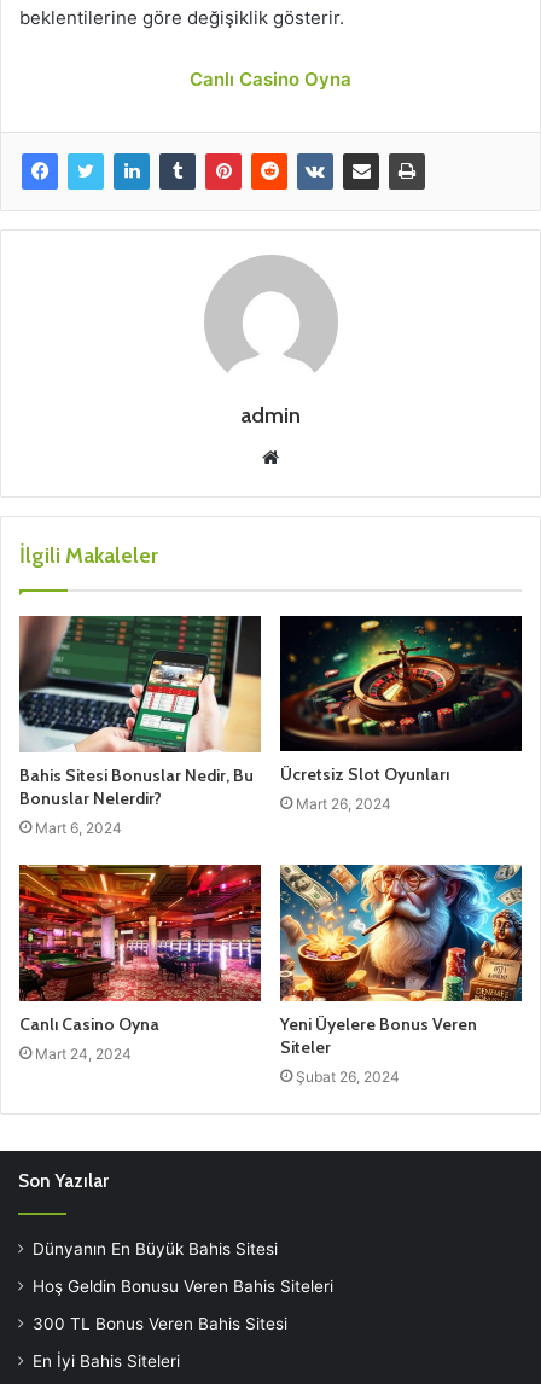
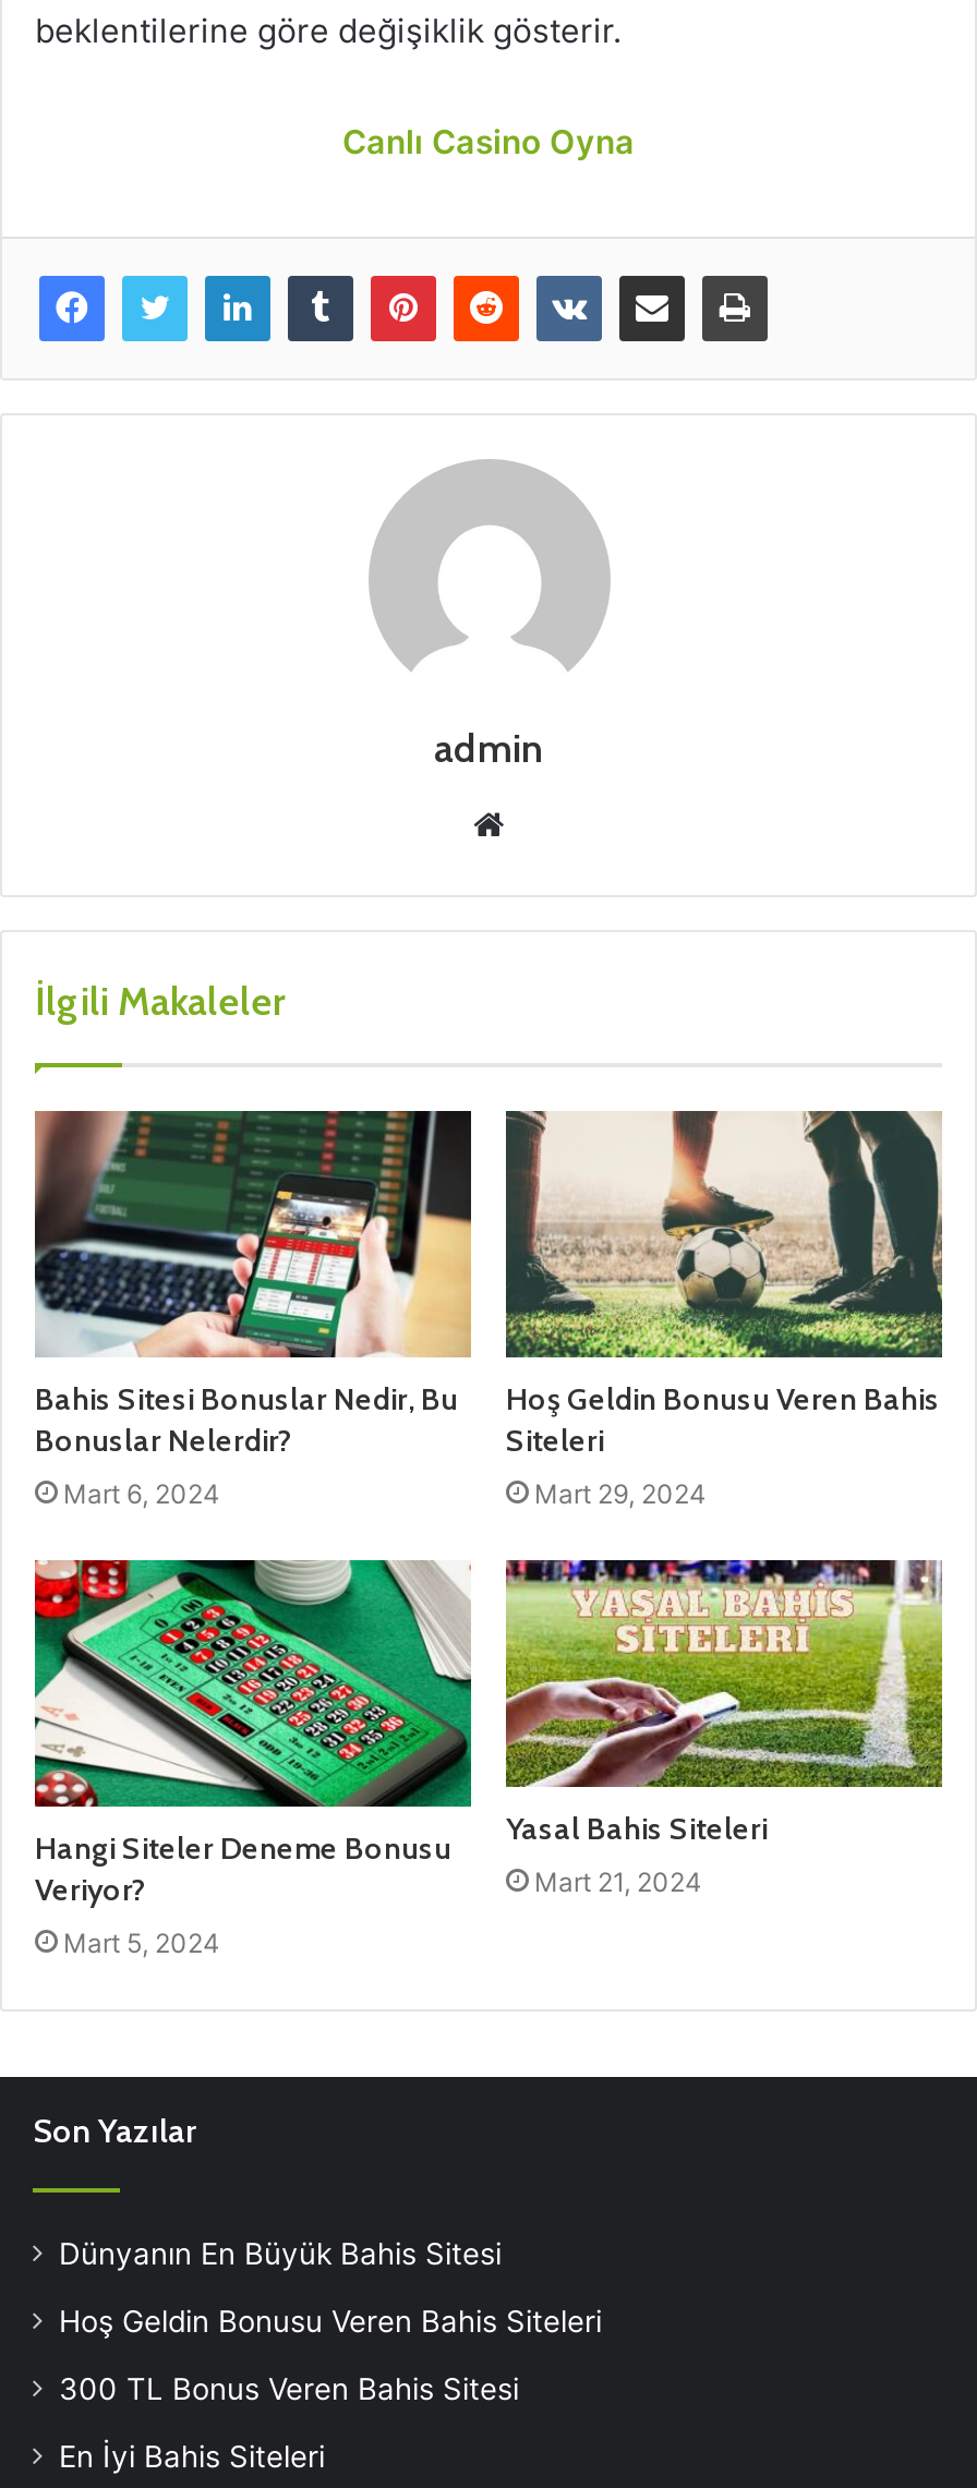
[279,615,523,813] [image] | Ücretsiz Slot Oyunları | Mart 26, 2024 -> [504,1109,944,1510] [image] | Hoş Geldin Bonusu Veren Bahis | Siteleri | Mart 29, 2024
[18,863,262,1063] [image] | Canlı Casino Oyna | Mart 24, 2024 -> [33,1558,473,1959] [image] | Hangi Siteler Deneme Bonusu | Veriyor? | Mart 5, 2024
[279,863,523,1086] [image] | Yeni Üyelere Bonus Veren | Siteler | Şubat 26, 2024 -> [504,1558,944,1899] [image] | Yasal Bahis Siteleri | Mart 21, 2024

